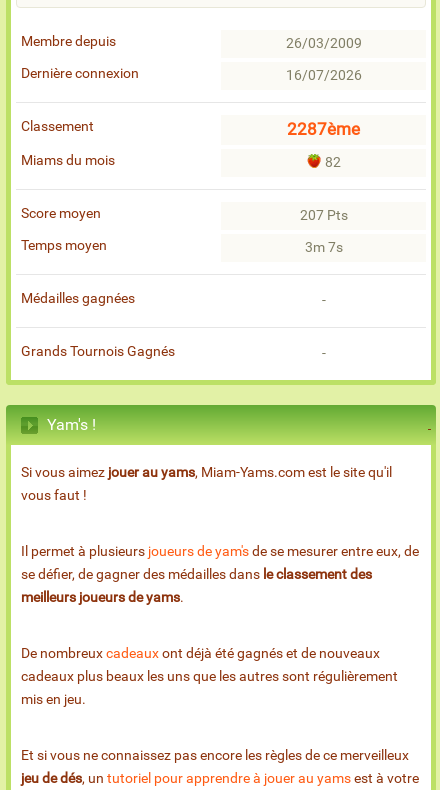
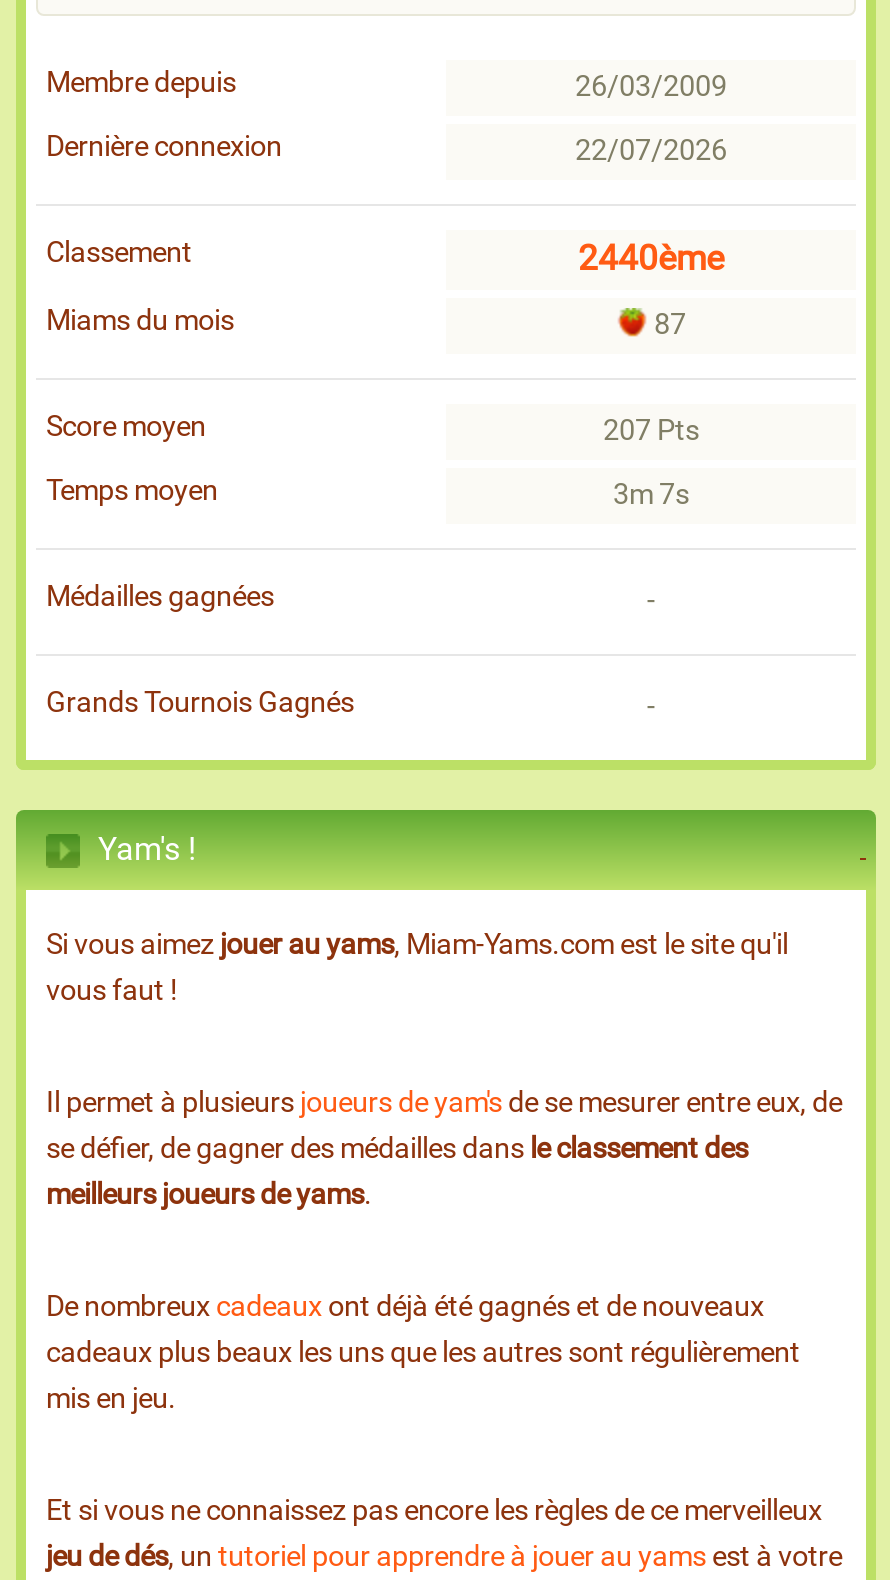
[285,67,361,84] 16/07/2026 -> [575,134,727,168] 22/07/2026
[287,119,360,139] 2287ème -> [578,238,724,278] 2440ème
[322,154,341,171] 82 -> [648,308,686,342] 87

